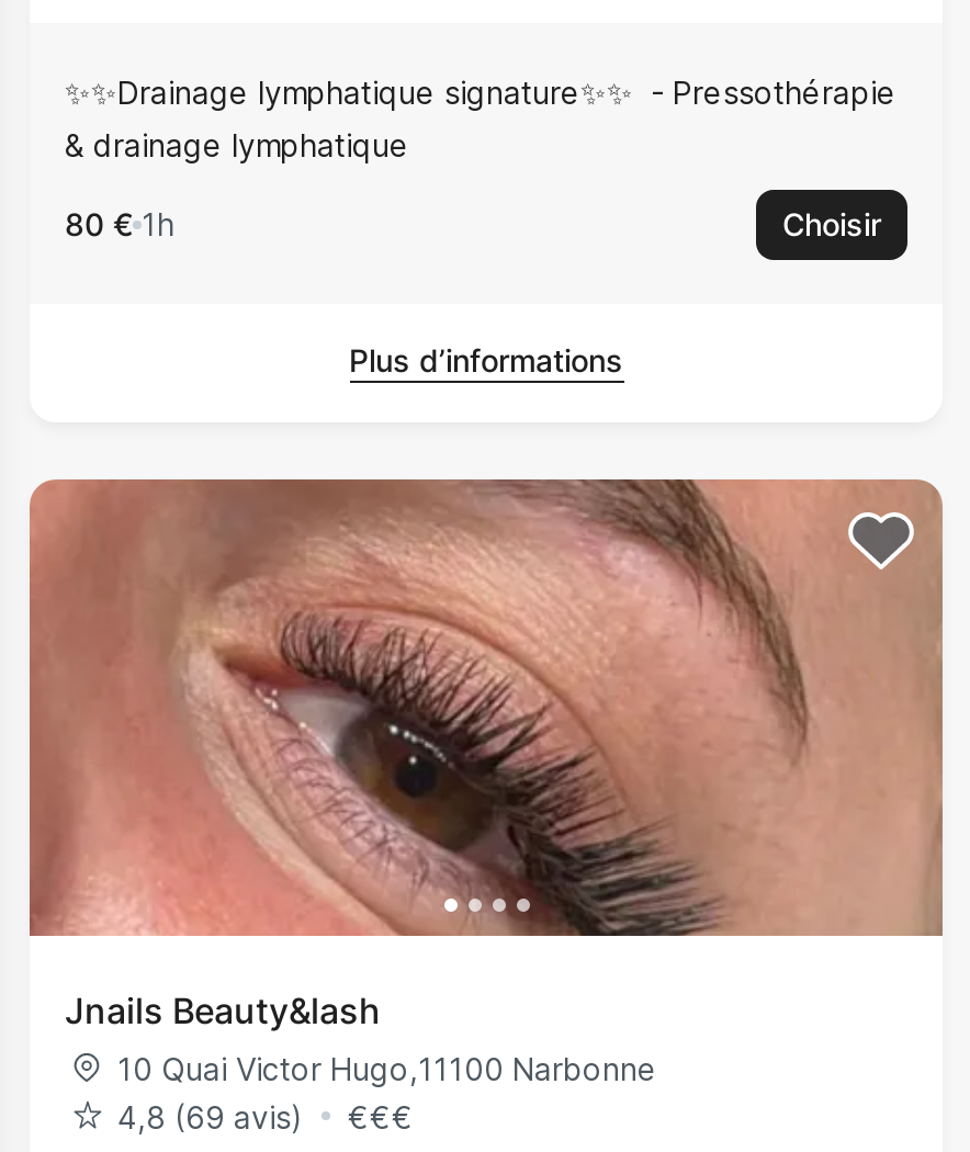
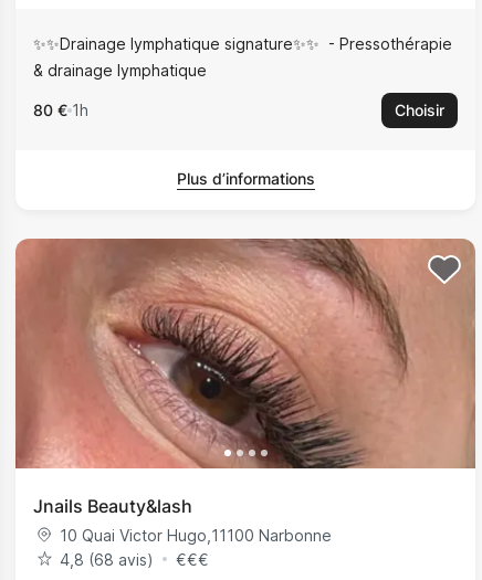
[117,1097,304,1134] 4,8 (69 avis) -> [60,550,154,568] 4,8 (68 avis)

